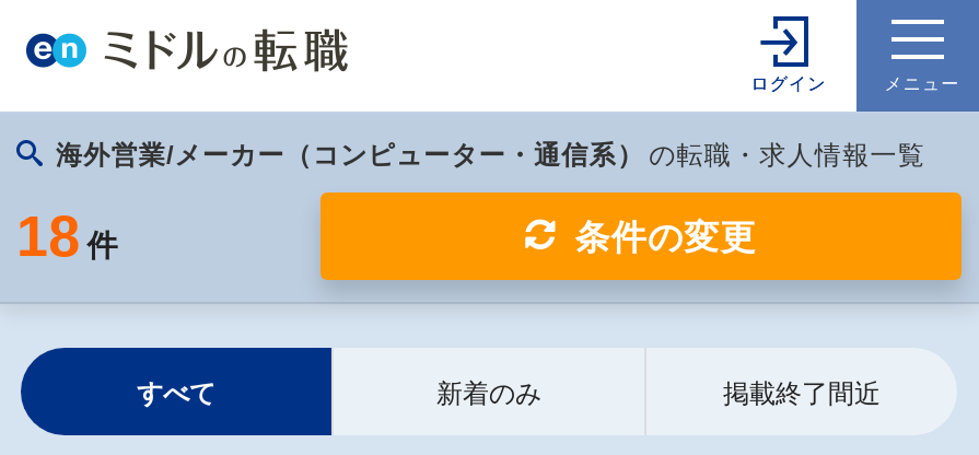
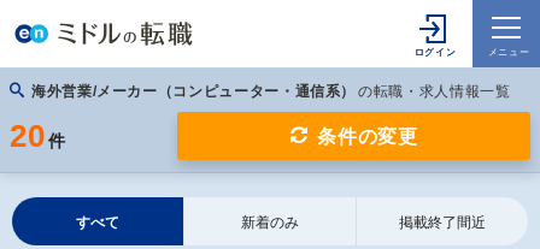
[16,202,119,268] 18 件 -> [10,117,66,153] 20 件

